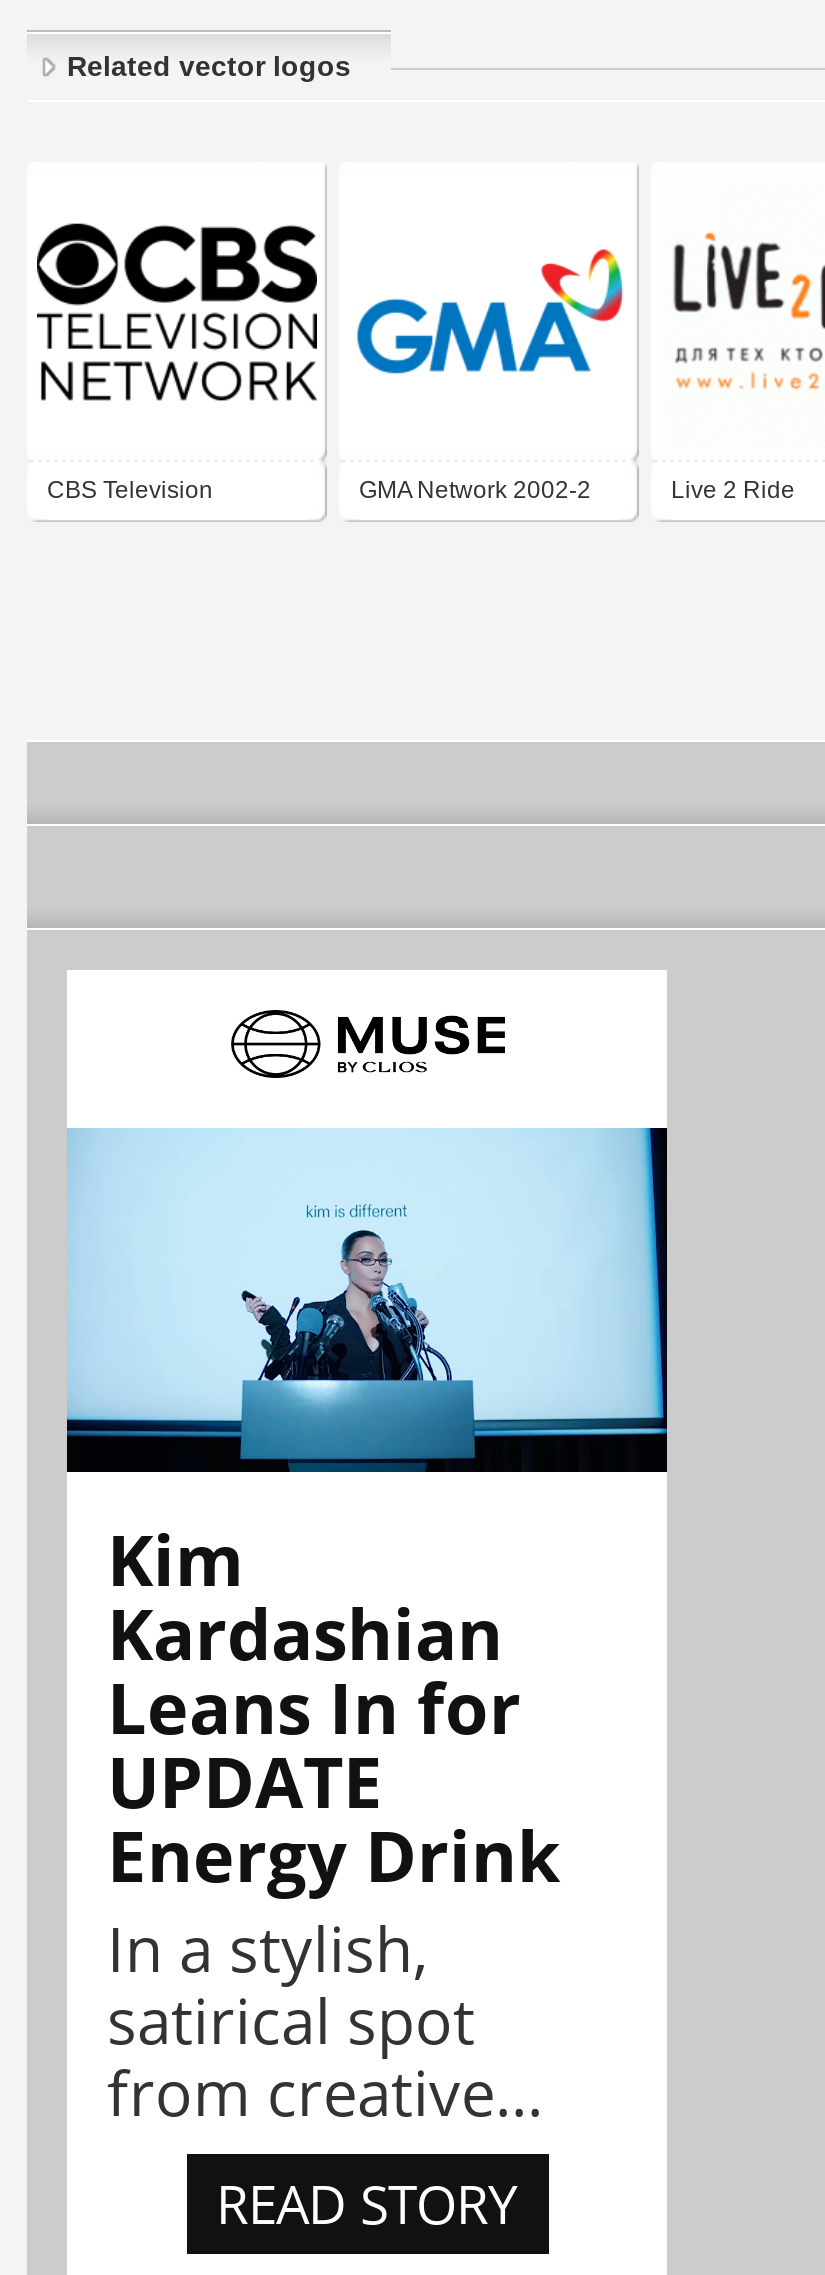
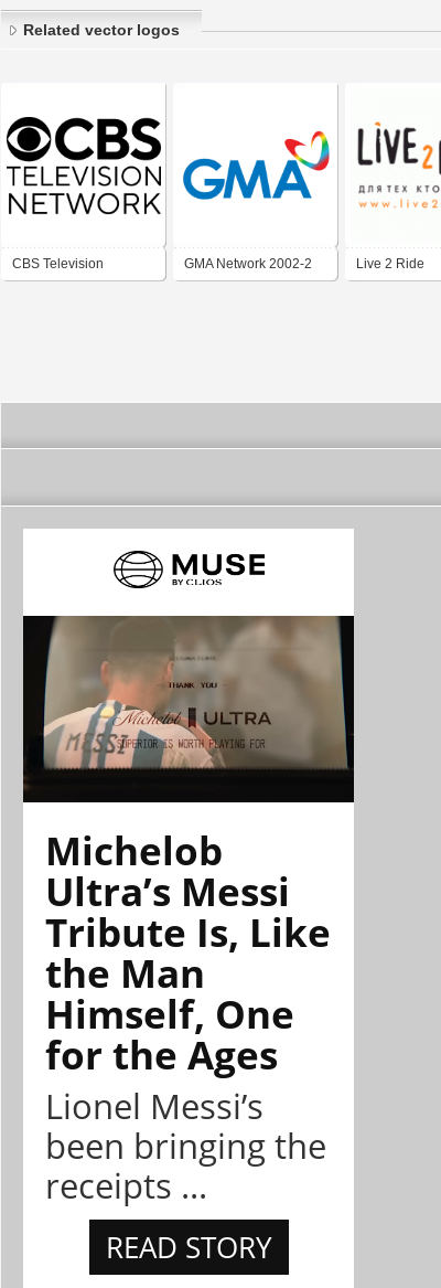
[65,1126,669,2135] [image] | Kim | Kardashian | Leans In for | UPDATE | Energy Drink | In a stylish, | satirical spot | from creative... -> [22,615,354,1208] [image] | Michelob | Ultra’s Messi | Tribute Is, Like | the Man | Himself, One | for the Ages | Lionel Messi’s | been bringing the | receipts ...

